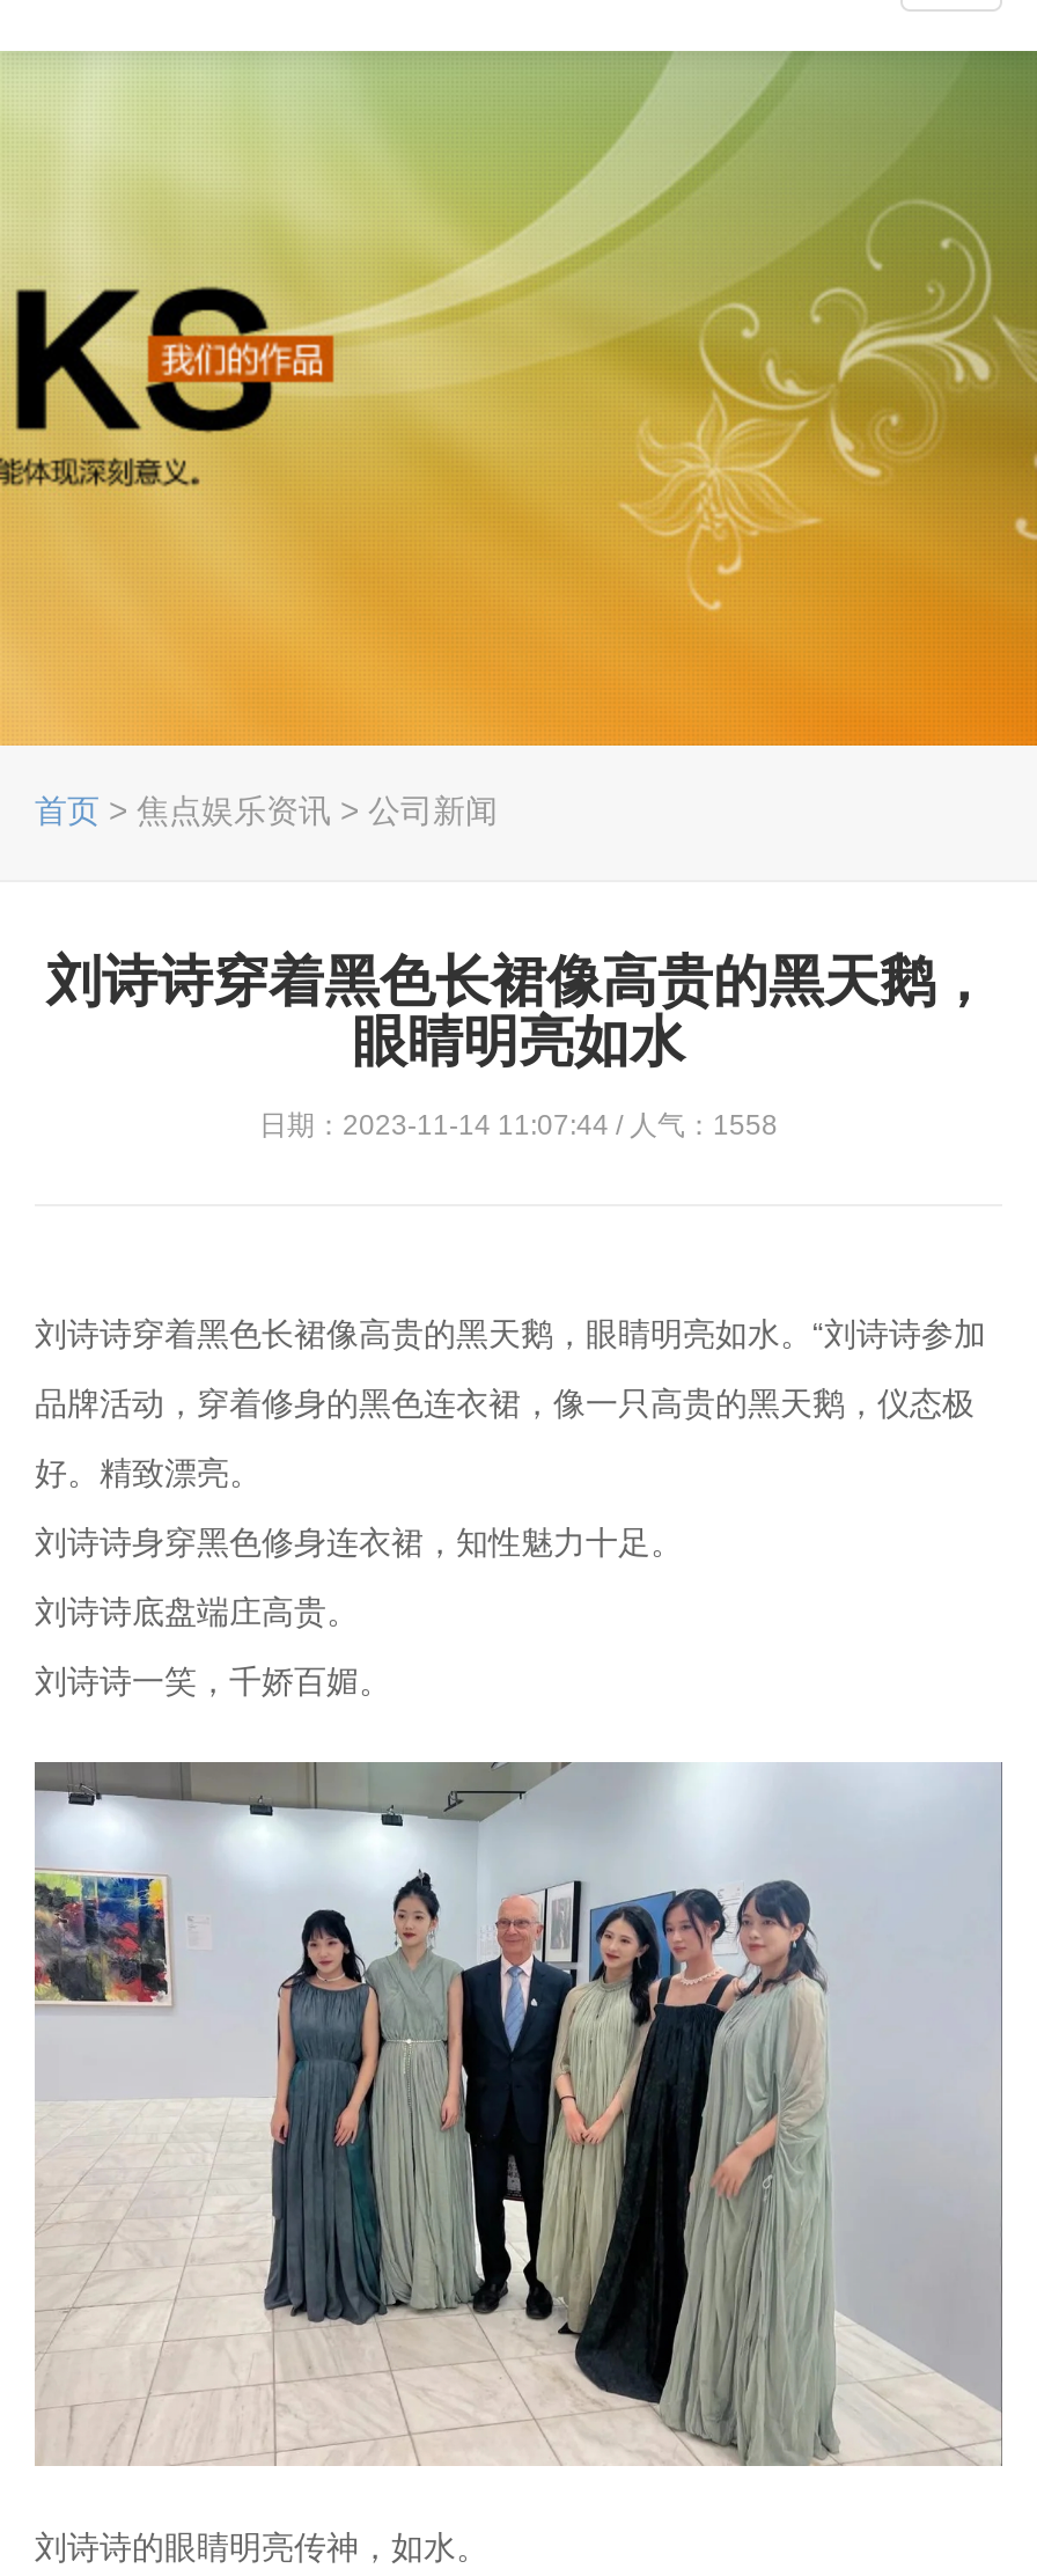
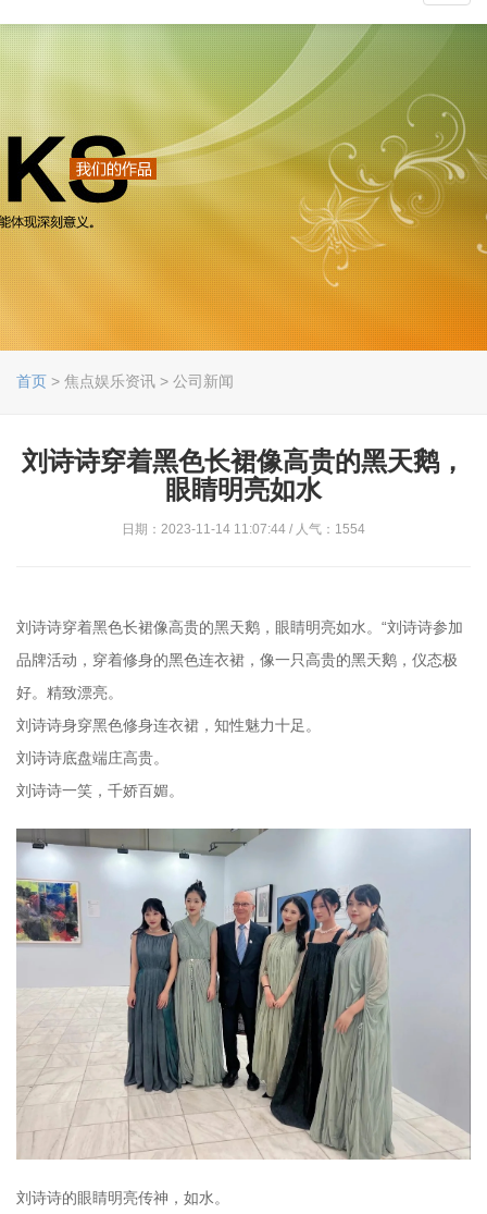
[259,1109,778,1142] 日期：2023-11-14 11:07:44 / 人气：1558 -> [122,522,365,537] 日期：2023-11-14 11:07:44 / 人气：1554

